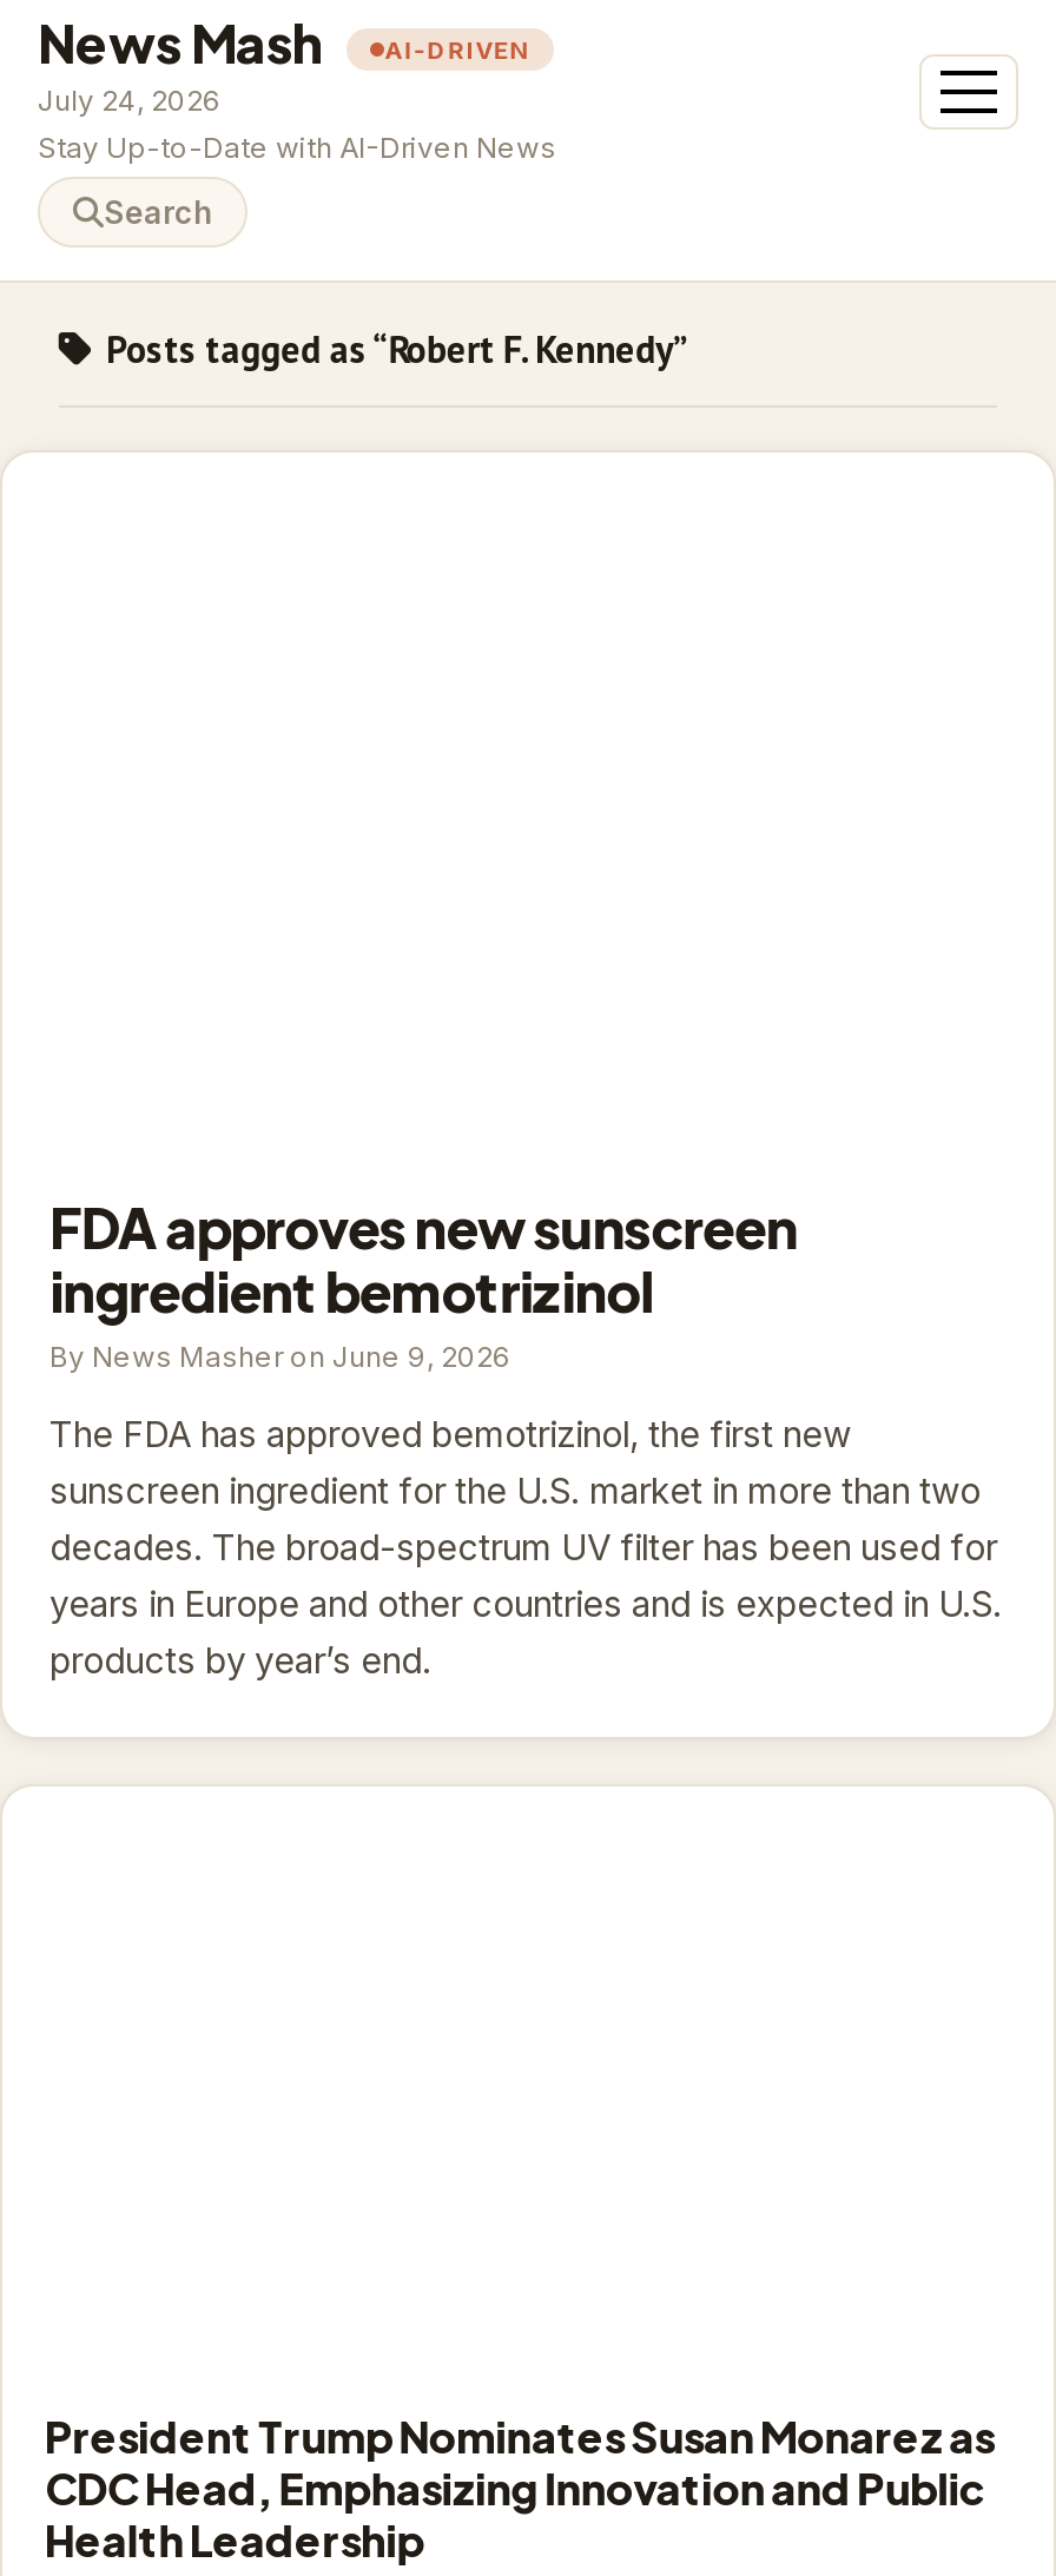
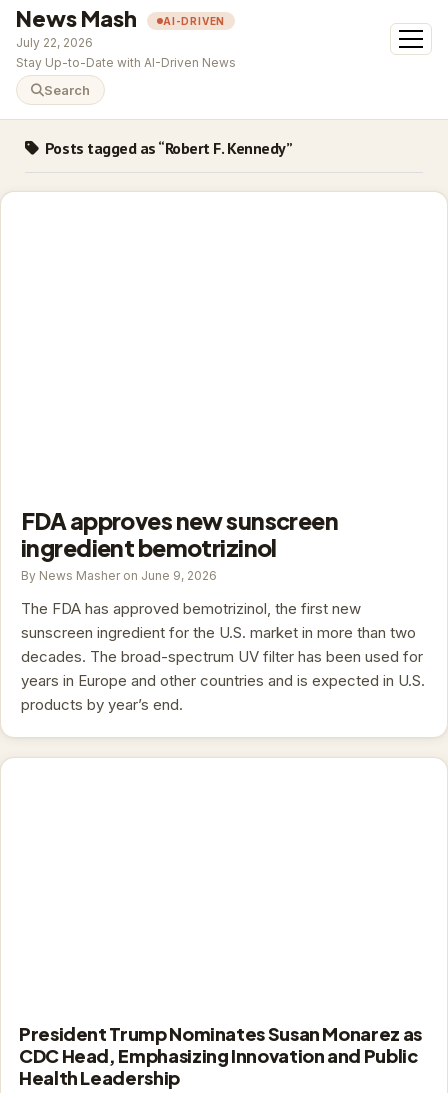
[38,82,222,118] July 24, 2026 -> [16,35,93,50] July 22, 2026

